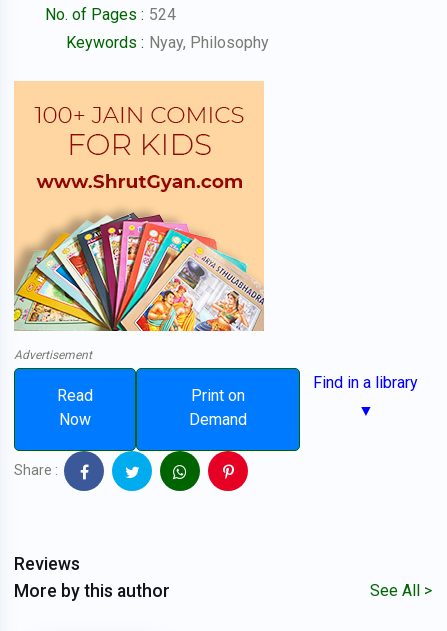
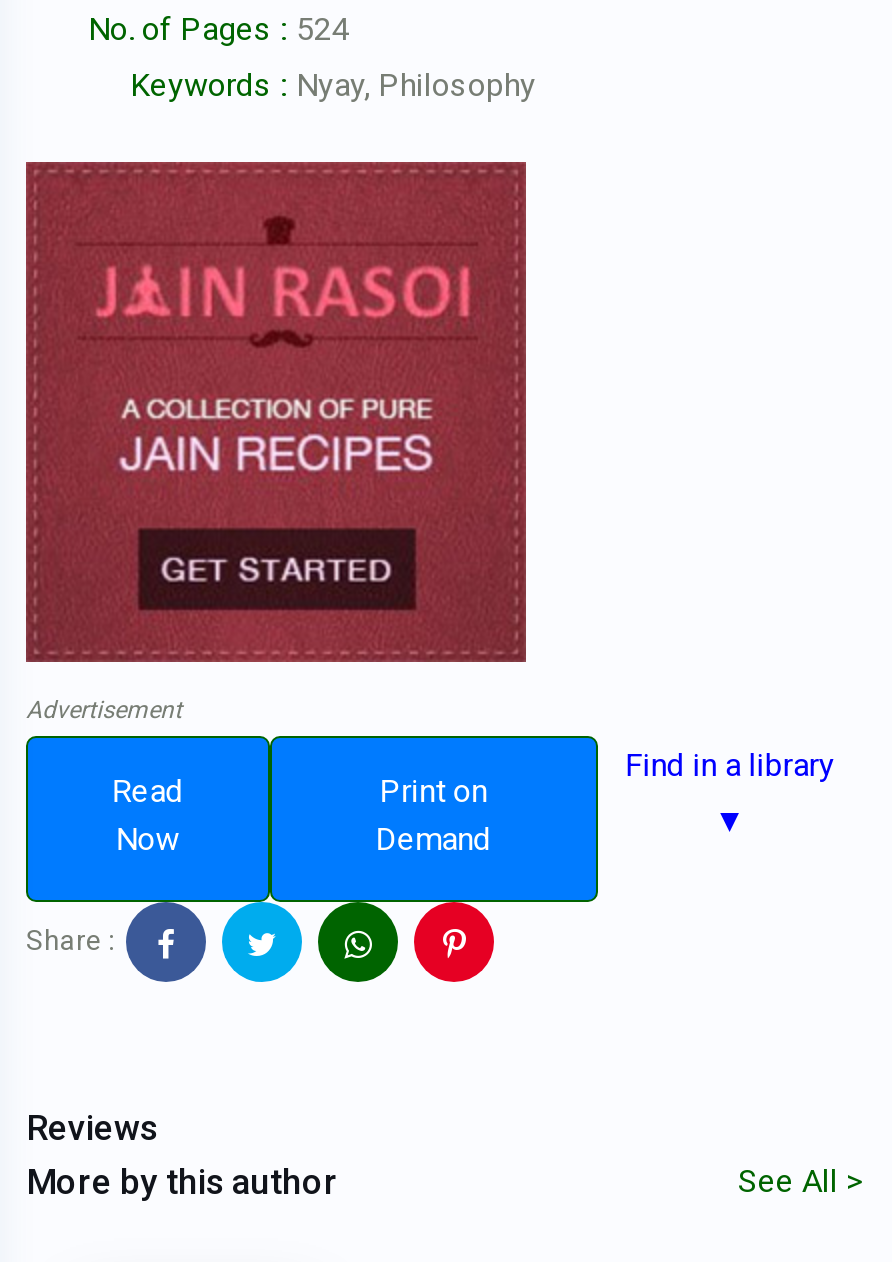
[13,81,264,332] [image] -> [24,160,528,664] [image]

